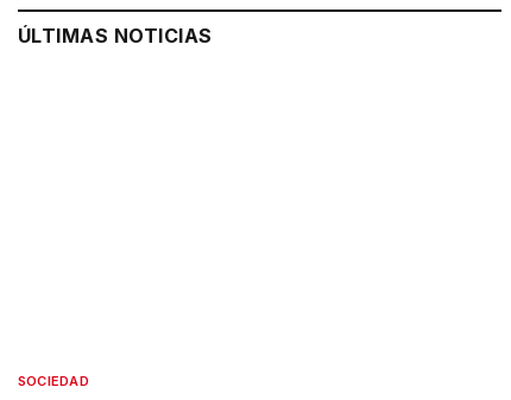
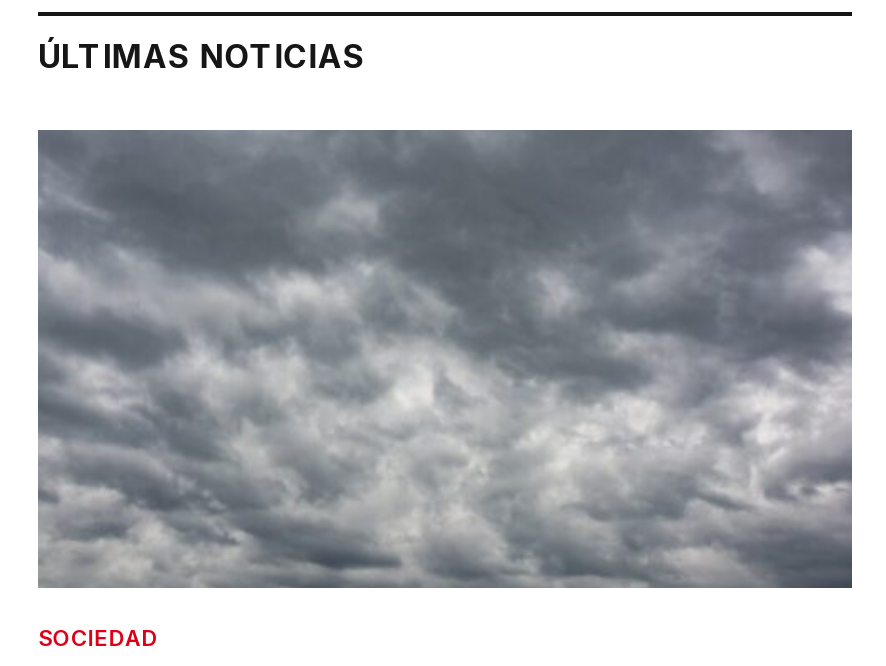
none -> [36,128,854,590] [image]

